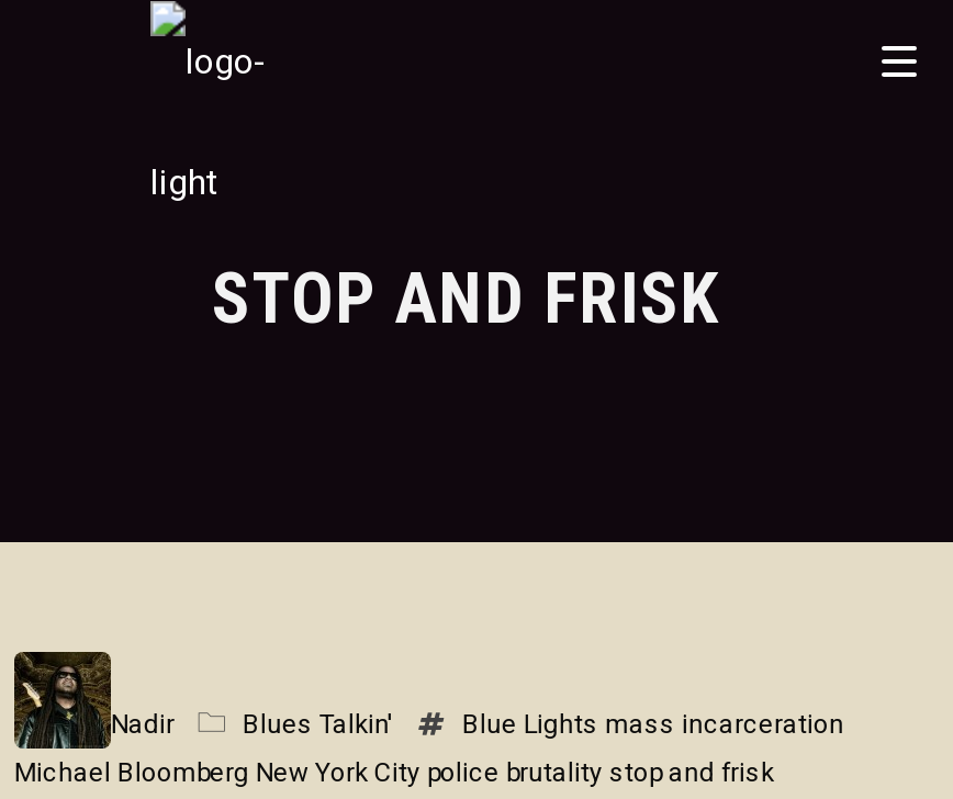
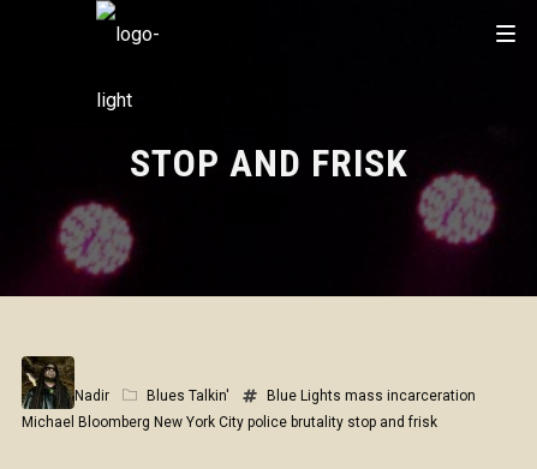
none -> [54,200,135,283] [image]
none -> [416,170,497,249] [image]

